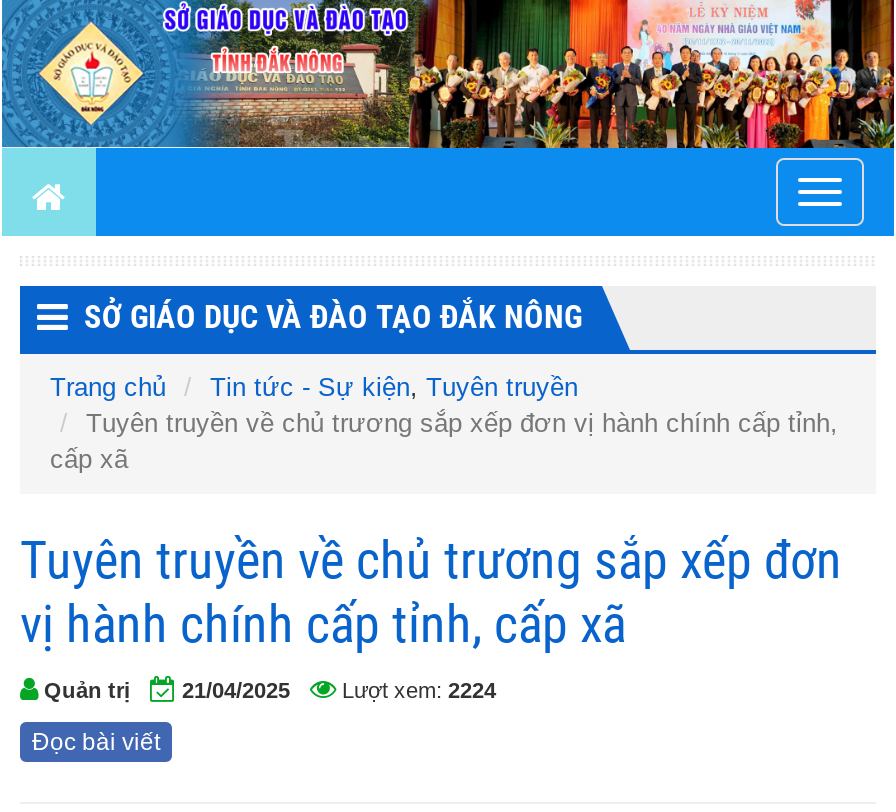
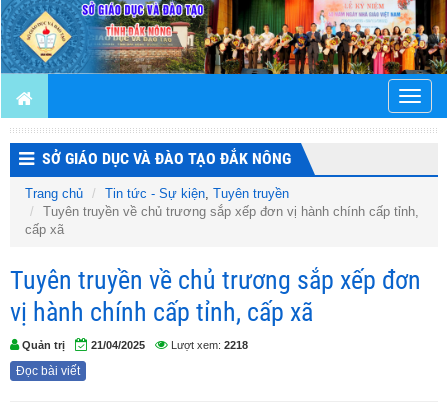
[182,679,496,703] 21/04/2025 Lượt xem: 2224 -> [91,339,248,351] 21/04/2025 Lượt xem: 2218

